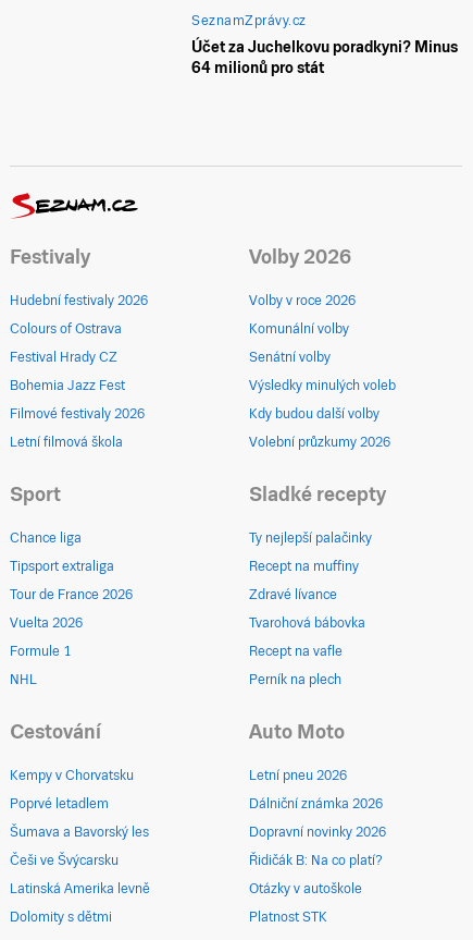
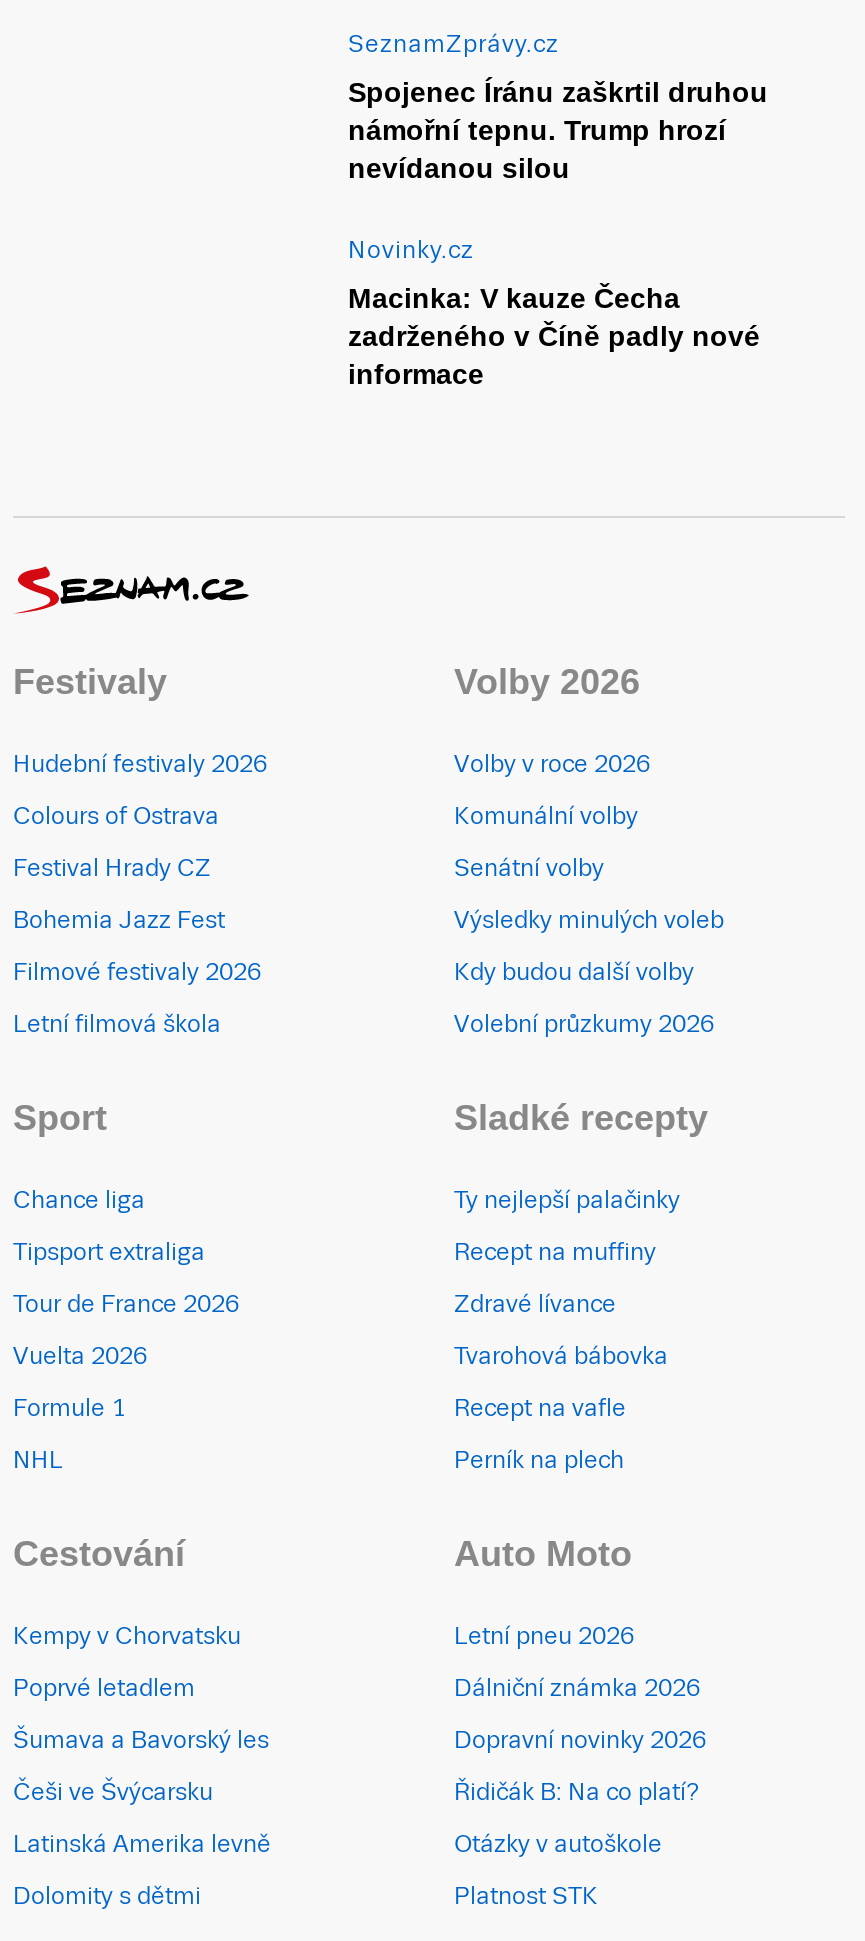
[192,38,458,77] Účet za Juchelkovu poradkyni? Minus | 64 milionů pro stát -> [348,76,768,391] Spojenec Íránu zaškrtil druhou | námořní tepnu. Trump hrozí | nevídanou silou | Novinky.cz | Macinka: V kauze Čecha | zadrženého v Číně padly nové | informace

